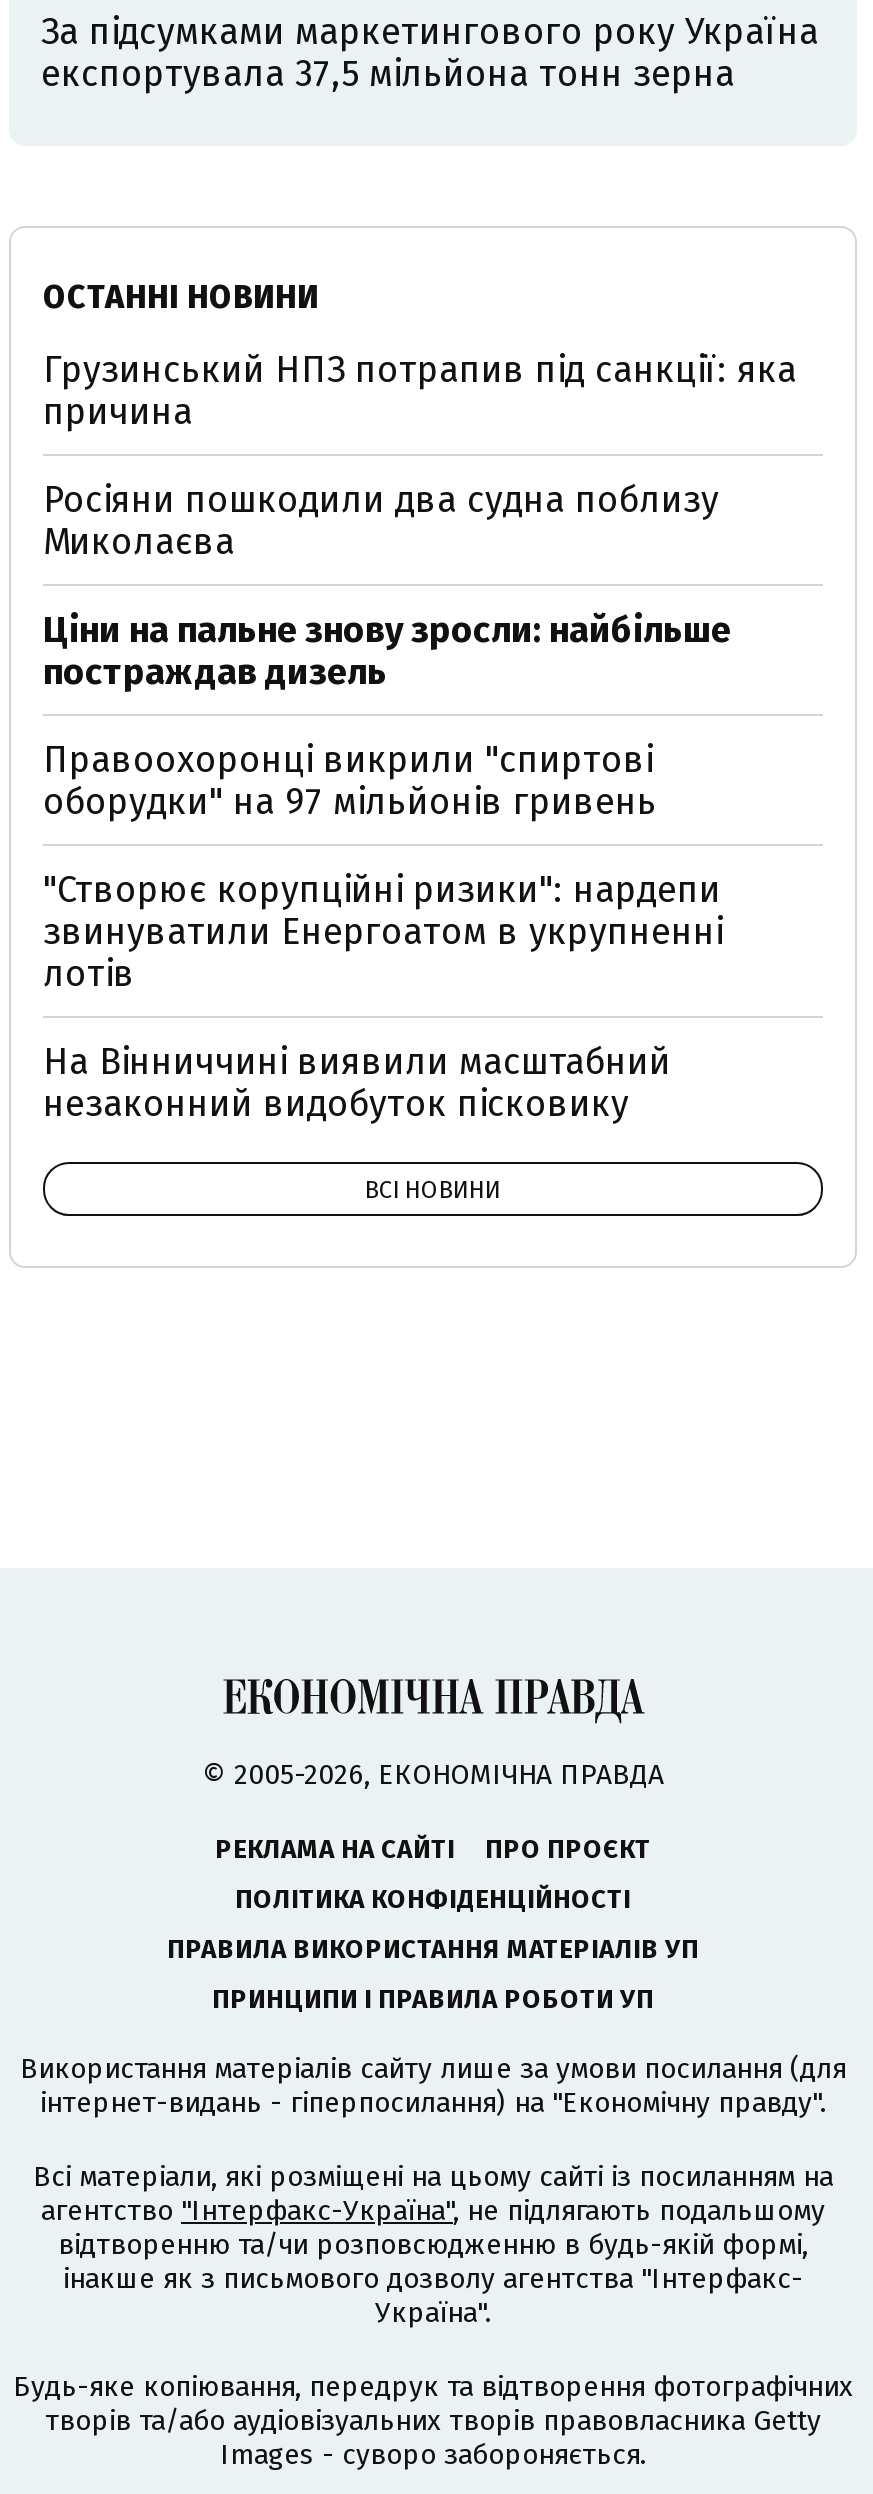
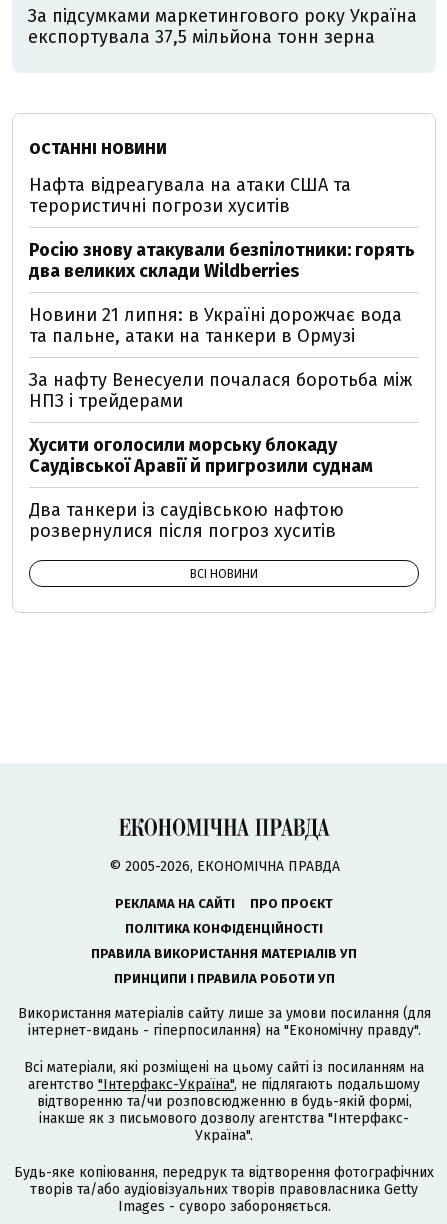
[43,348,797,434] Грузинський НПЗ потрапив під санкції: яка | причина -> [29,174,351,217] Нафта відреагувала на атаки США та | терористичні погрози хуситів
[43,478,719,564] Росіяни пошкодили два судна поблизу | Миколаєва -> [29,239,415,282] Росію знову атакували безпілотники: горять | два великих склади Wildberries
[43,608,731,694] Ціни на пальне знову зросли: найбільше | постраждав дизель -> [29,304,402,347] Новини 21 липня: в Україні дорожчає вода | та пальне, атаки на танкери в Ормузі
[43,738,657,824] Правоохоронці викрили "спиртові | оборудки" на 97 мільйонів гривень -> [29,369,412,412] За нафту Венесуели почалася боротьба між | НПЗ і трейдерами
[43,868,723,996] "Створює корупційні ризики": нардепи | звинуватили Енергоатом в укрупненні | лотів -> [29,434,373,477] Хусити оголосили морську блокаду | Саудівської Аравії й пригрозили суднам
[43,1040,671,1126] На Вінниччині виявили масштабний | незаконний видобуток пісковику -> [29,499,344,542] Два танкери із саудівською нафтою | розвернулися після погроз хуситів

